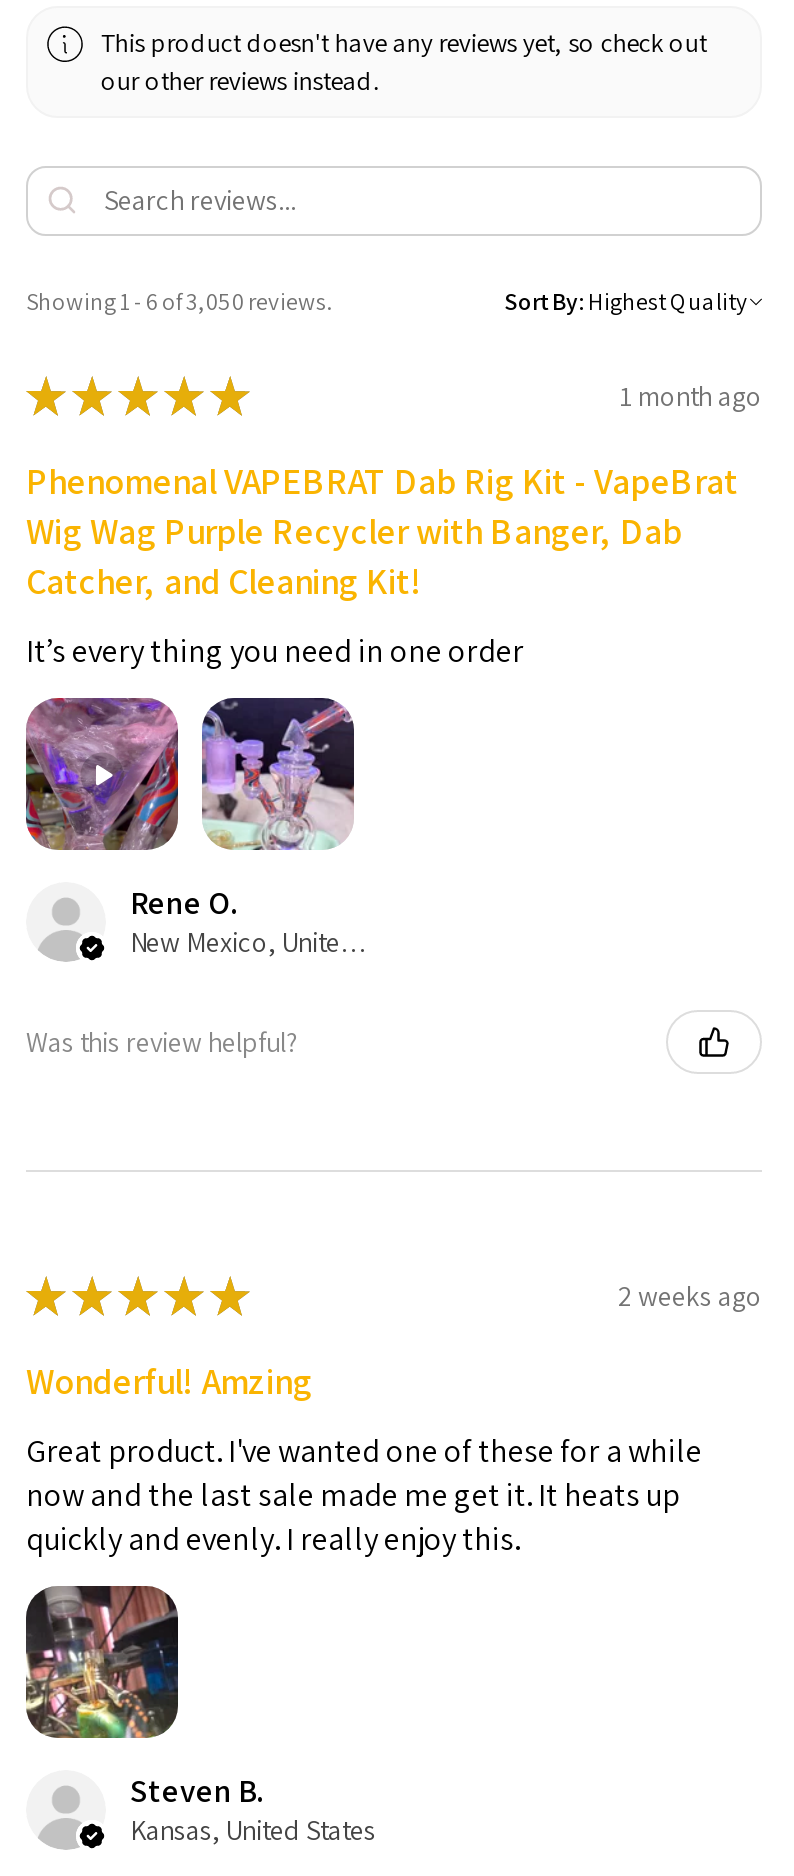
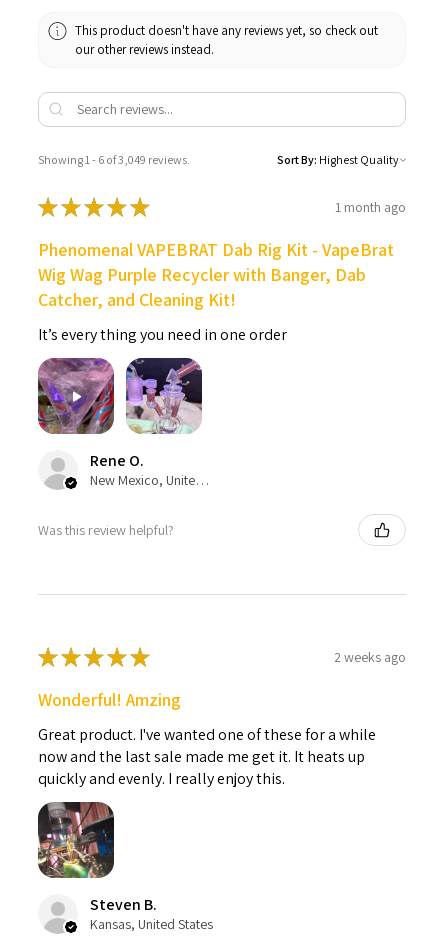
[26,286,332,316] Showing 1 - 6 of 3,050 reviews. -> [38,152,190,167] Showing 1 - 6 of 3,049 reviews.

